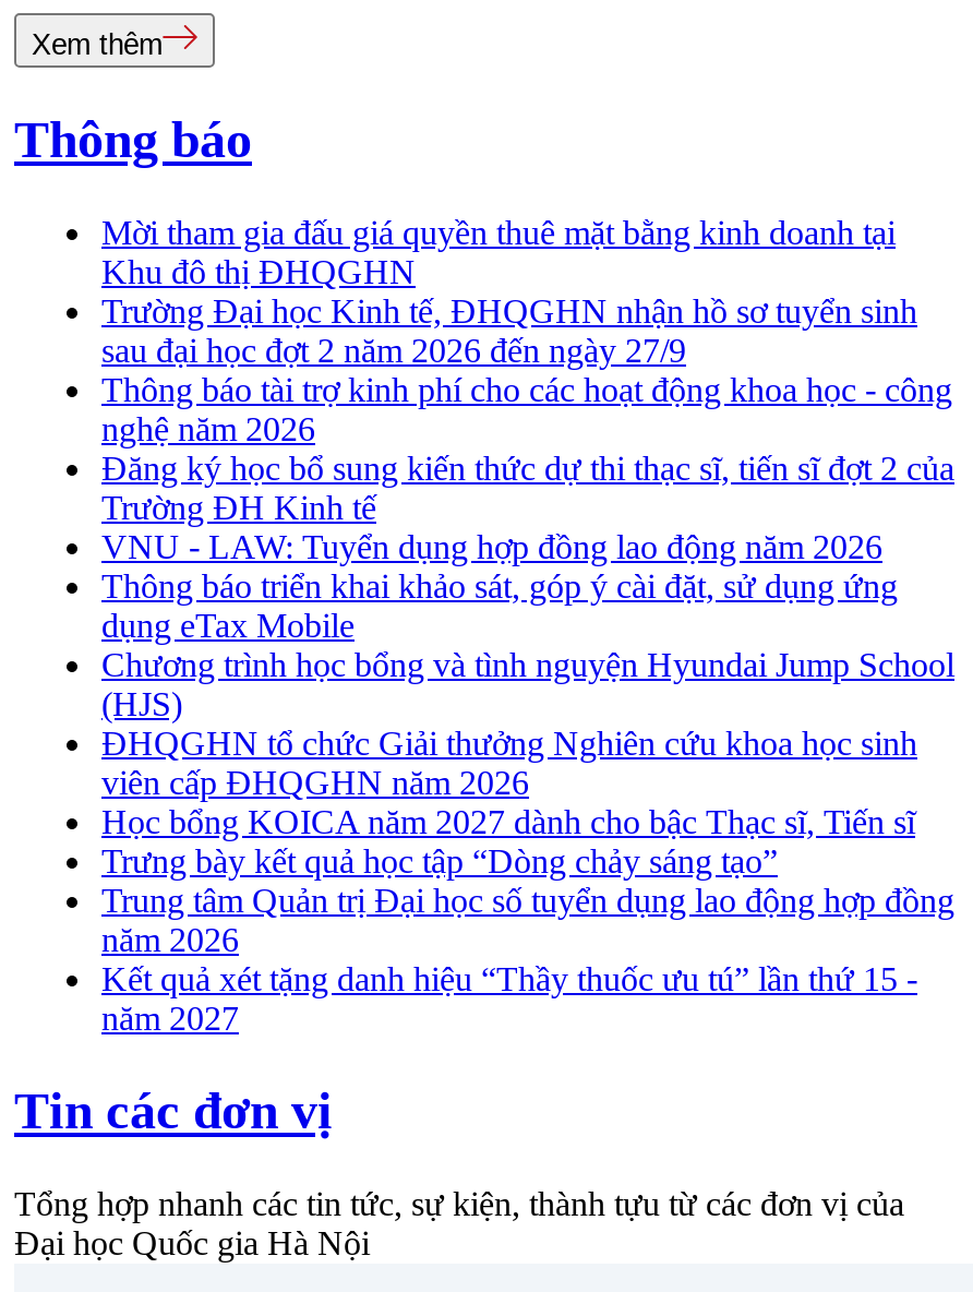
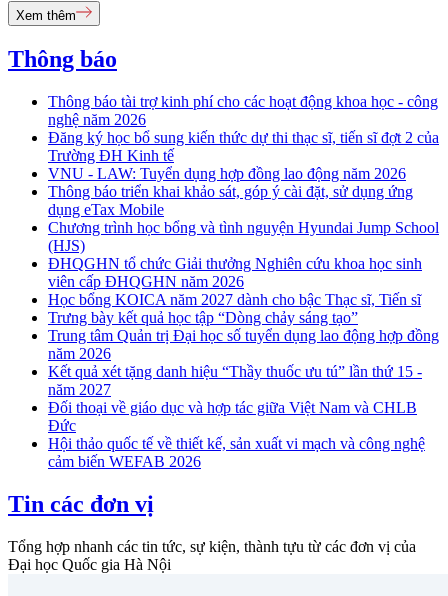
[101,214,917,369] Mời tham gia đấu giá quyền thuê mặt bằng kinh doanh tại | Khu đô thị ĐHQGHN | Trường Đại học Kinh tế, ĐHQGHN nhận hồ sơ tuyển sinh | sau đại học đợt 2 năm 2026 đến ngày 27/9 -> none
moved [101,371,954,1037] -> [48,93,439,398]: Thông báo tài trợ kinh phí cho các hoạt động khoa học - công | nghệ năm 2026 | Đăng ký học bổ sung kiến thức dự thi thạc sĩ, tiến sĩ đợt 2 của | ... | Kết quả xét tặng danh hiệu “Thầy thuốc ưu tú” lần thứ 15 - | năm 2027
none -> [48,399,425,470] Đối thoại về giáo dục và hợp tác giữa Việt Nam và CHLB | Đức | Hội thảo quốc tế về thiết kế, sản xuất vi mạch và công nghệ | cảm biến WEFAB 2026

